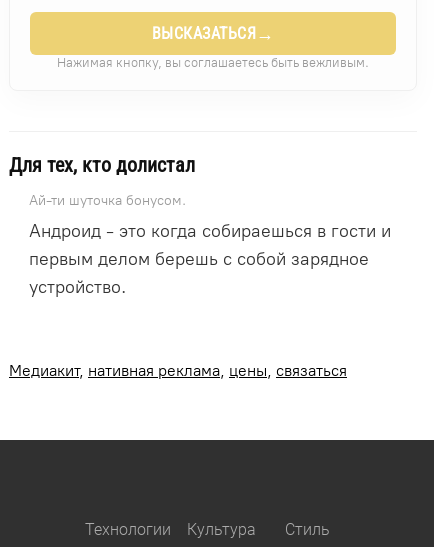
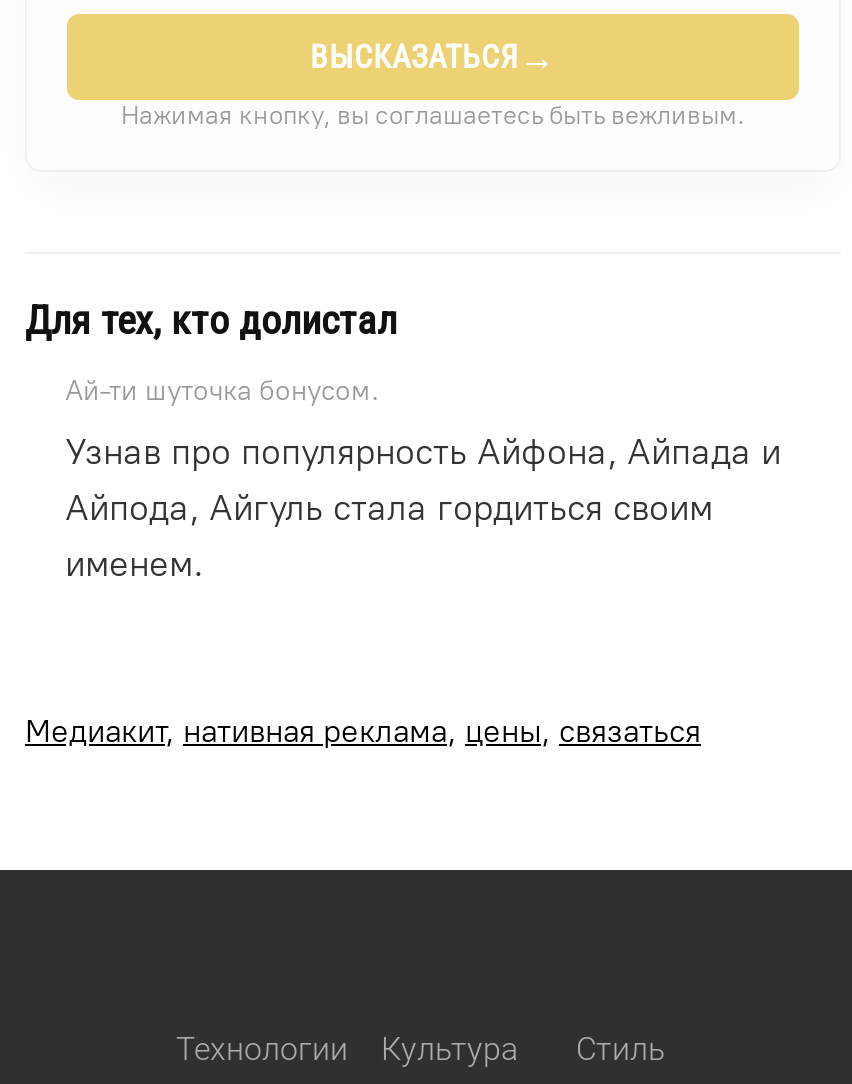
[29,220,391,298] Андроид - это когда собираешься в гости и | первым делом берешь с собой зарядное | устройство. -> [65,431,781,587] Узнав про популярность Айфона, Айпада и | Айпода, Айгуль стала гордиться своим | именем.

